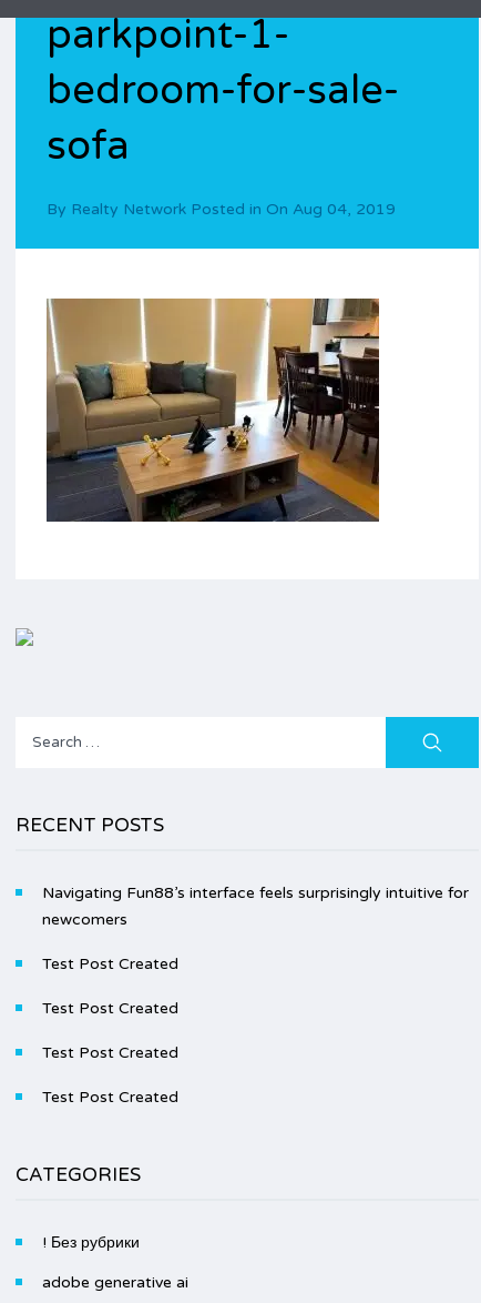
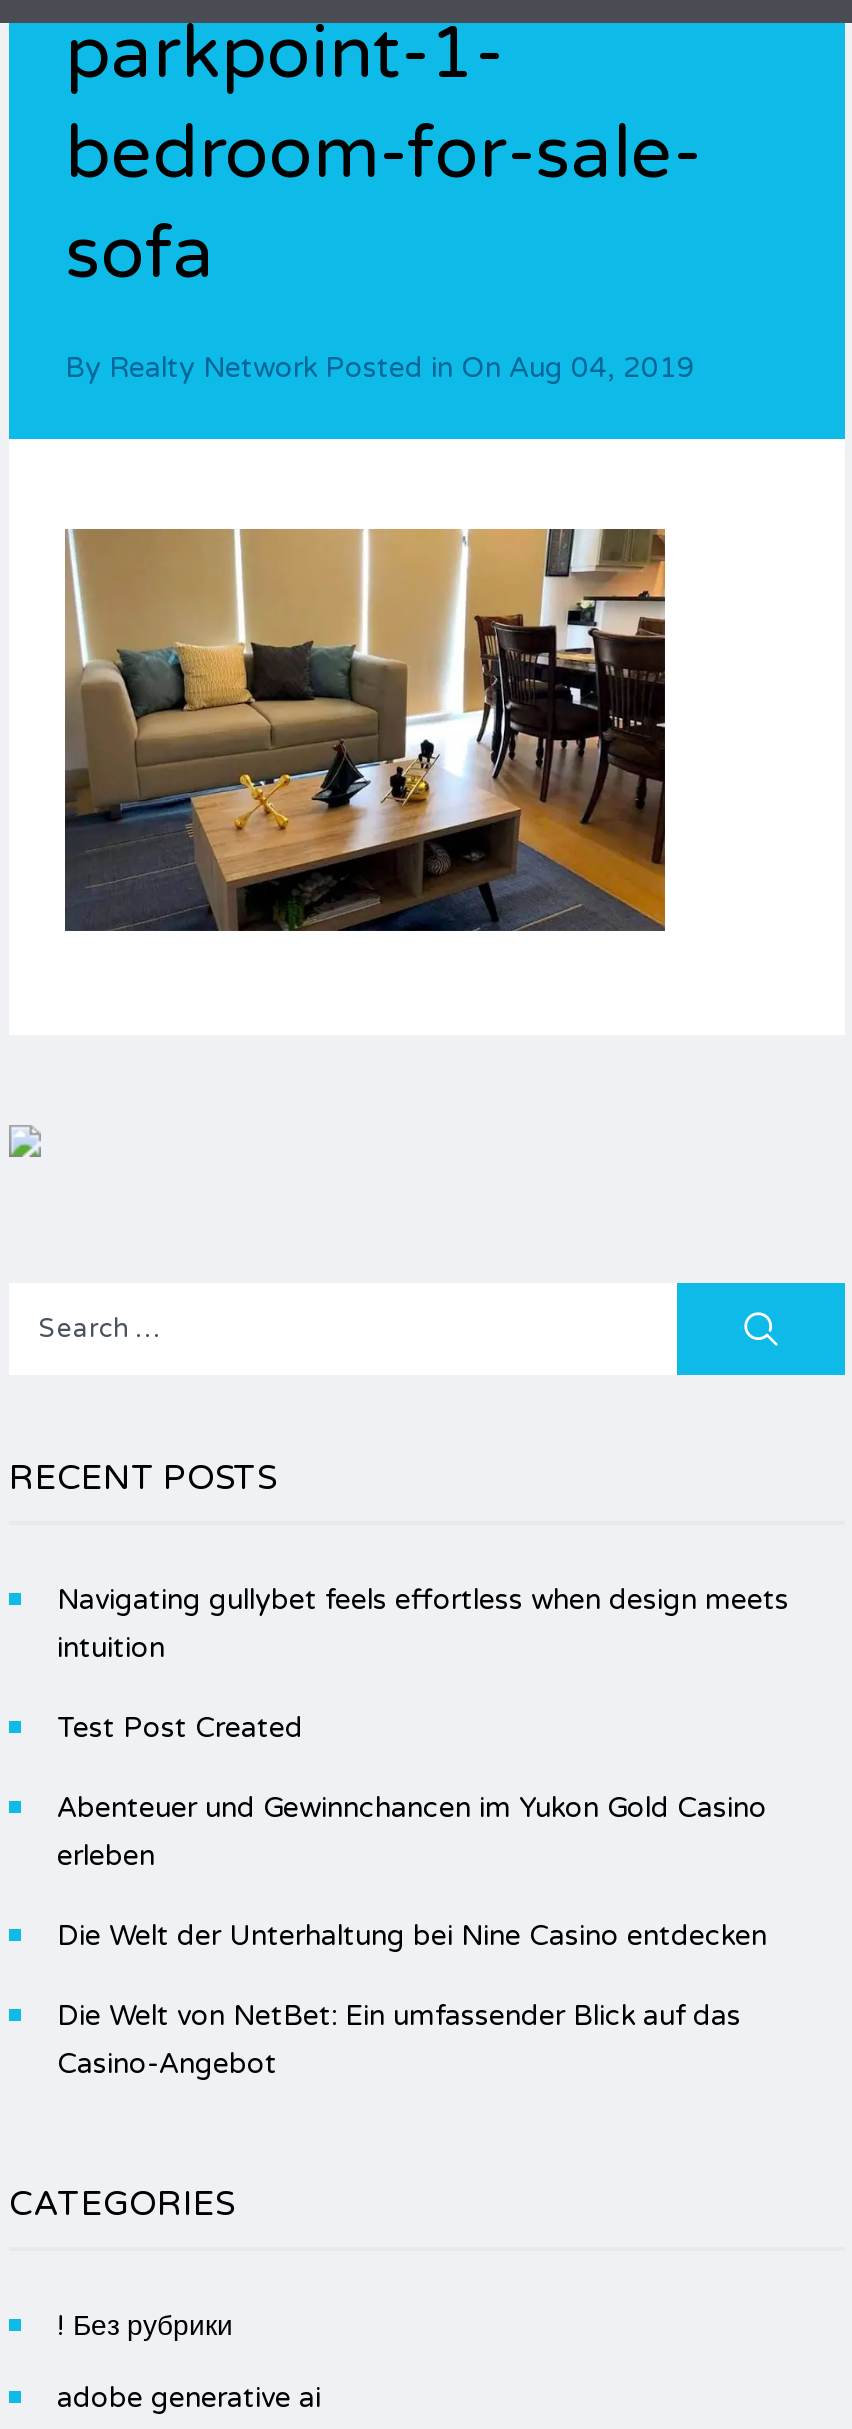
[42,883,469,929] Navigating Fun88’s interface feels surprisingly intuitive for | newcomers -> [57,1583,789,1665] Navigating gullybet feels effortless when design meets | intuition
[42,999,178,1018] Test Post Created -> [57,1791,767,1873] Abenteuer und Gewinnchancen im Yukon Gold Casino | erleben
[42,1043,178,1062] Test Post Created -> [57,1919,767,1953] Die Welt der Unterhaltung bei Nine Casino entdecken
[42,1088,178,1107] Test Post Created -> [57,1999,741,2081] Die Welt von NetBet: Ein umfassender Blick auf das | Casino-Angebot

